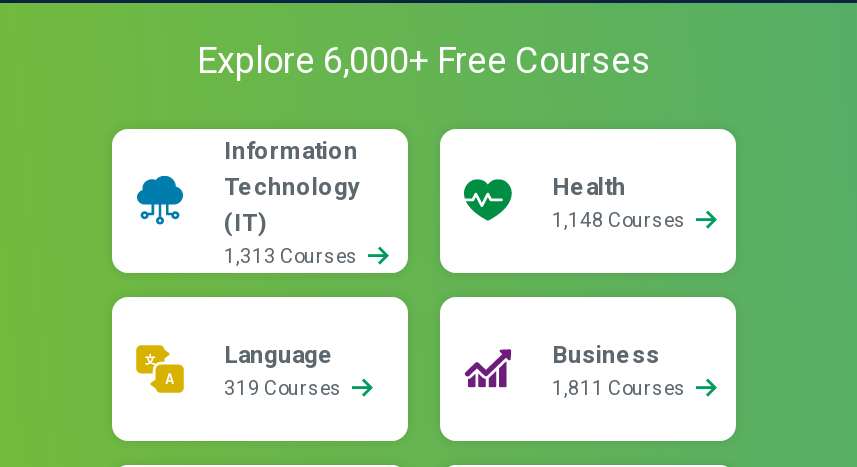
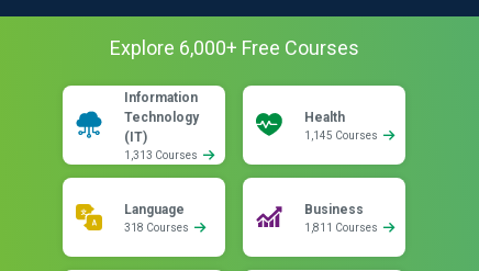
[552,209,690,231] 1,148 Courses -> [304,129,380,142] 1,145 Courses
[224,377,346,399] 319 Courses -> [124,222,191,234] 318 Courses

